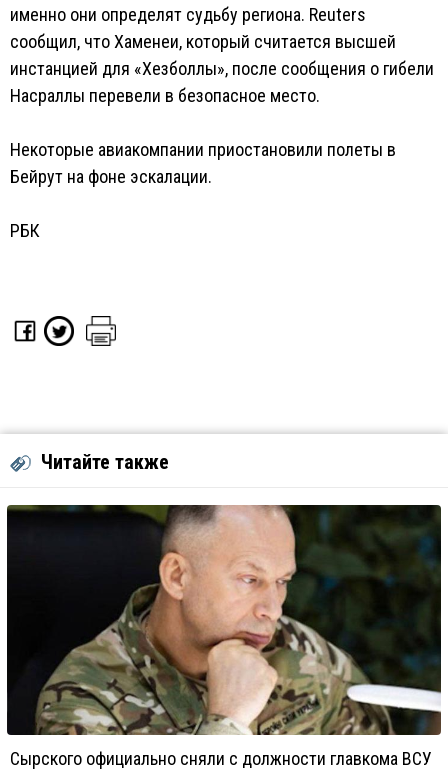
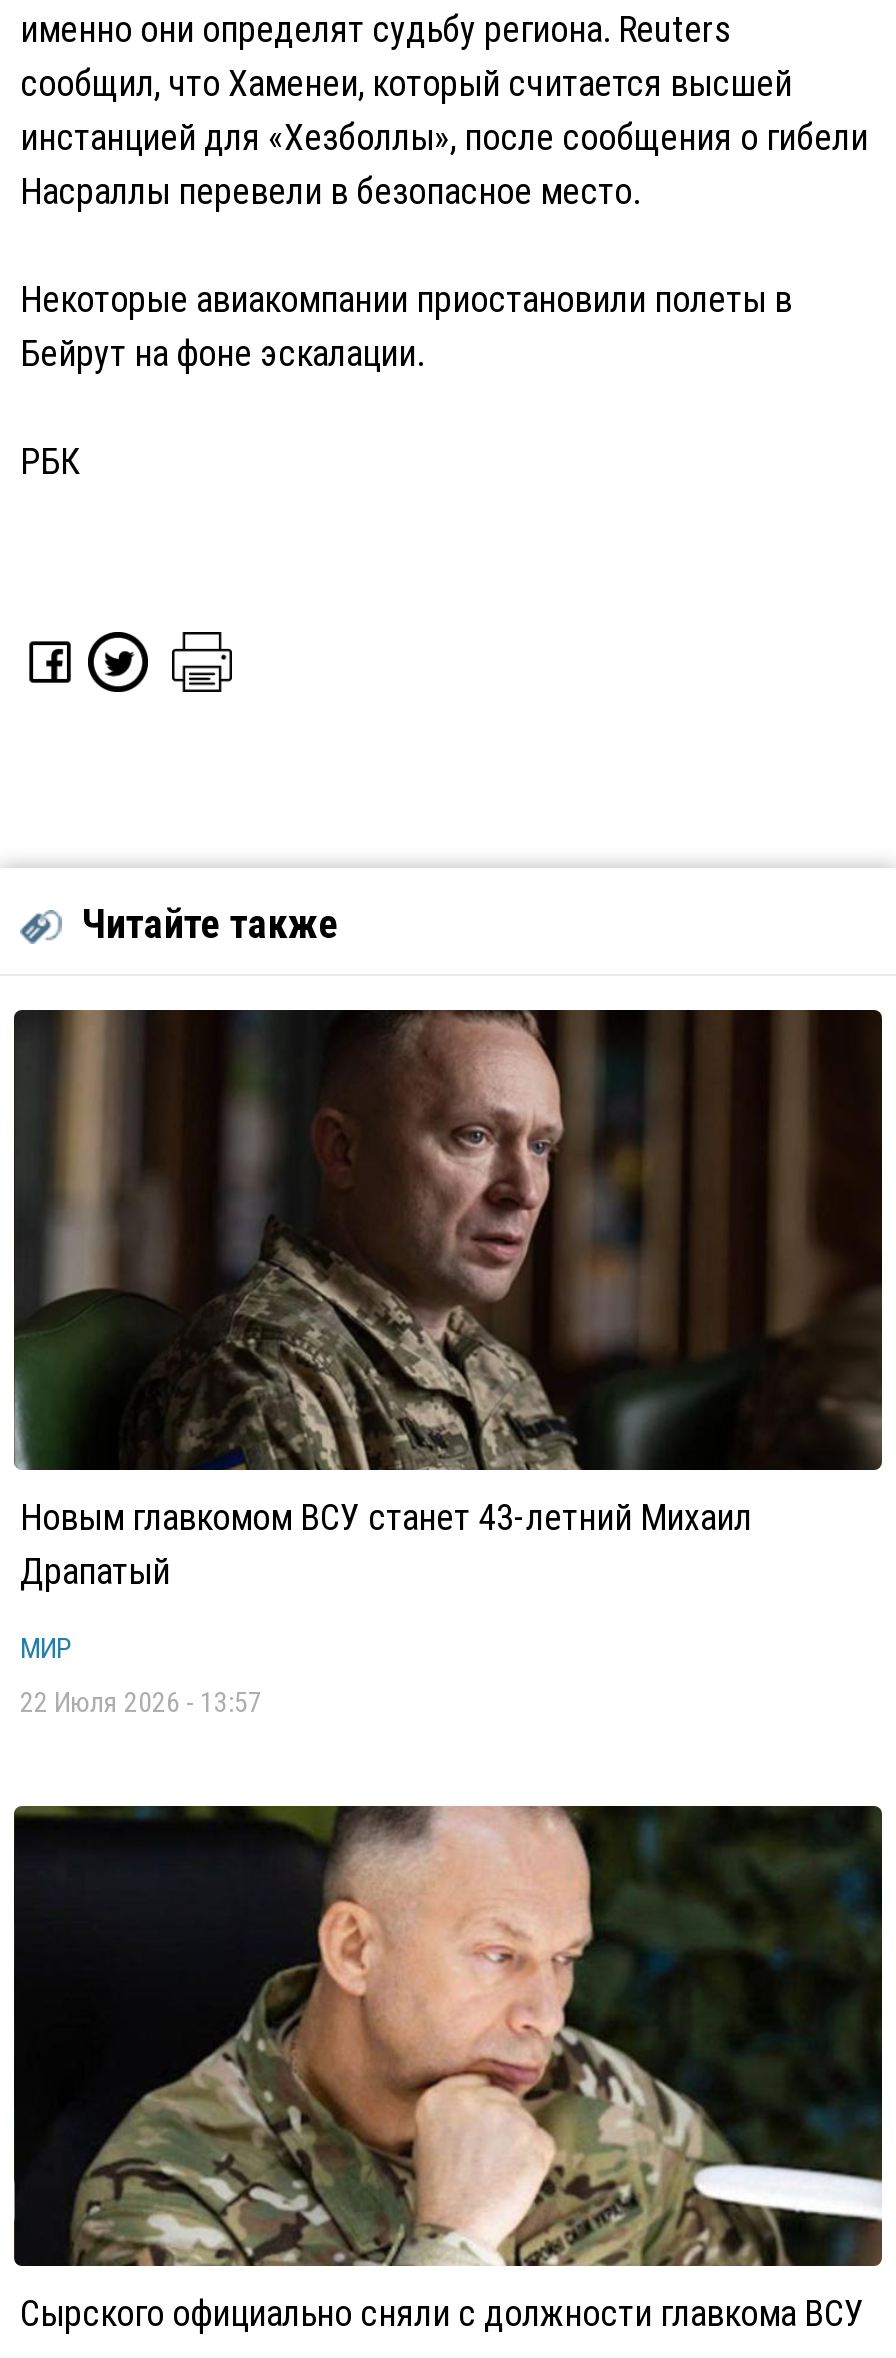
none -> [14,1008,884,1718] [image] | Новым главкомом ВСУ станет 43-летний Михаил | Драпатый | МИР | 22 Июля 2026 - 13:57

